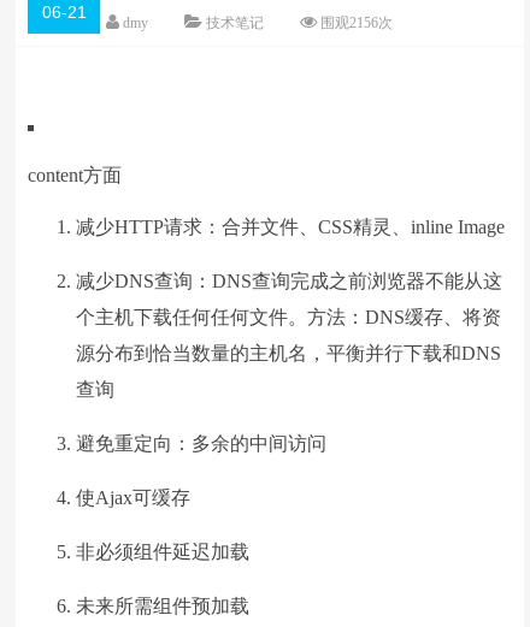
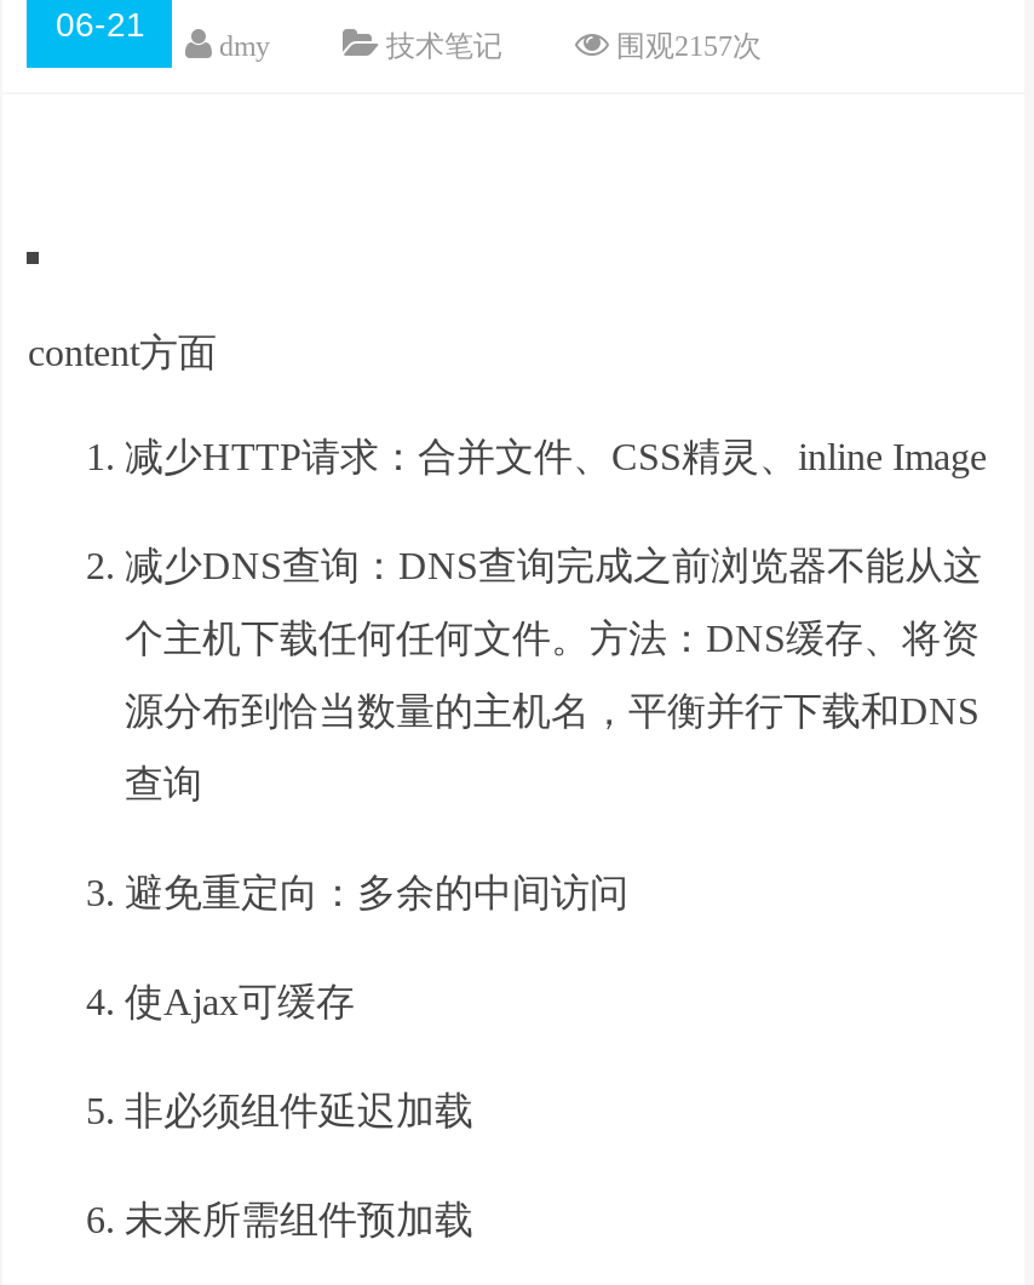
[317,14,393,31] 围观2156次 -> [609,29,761,63] 围观2157次

